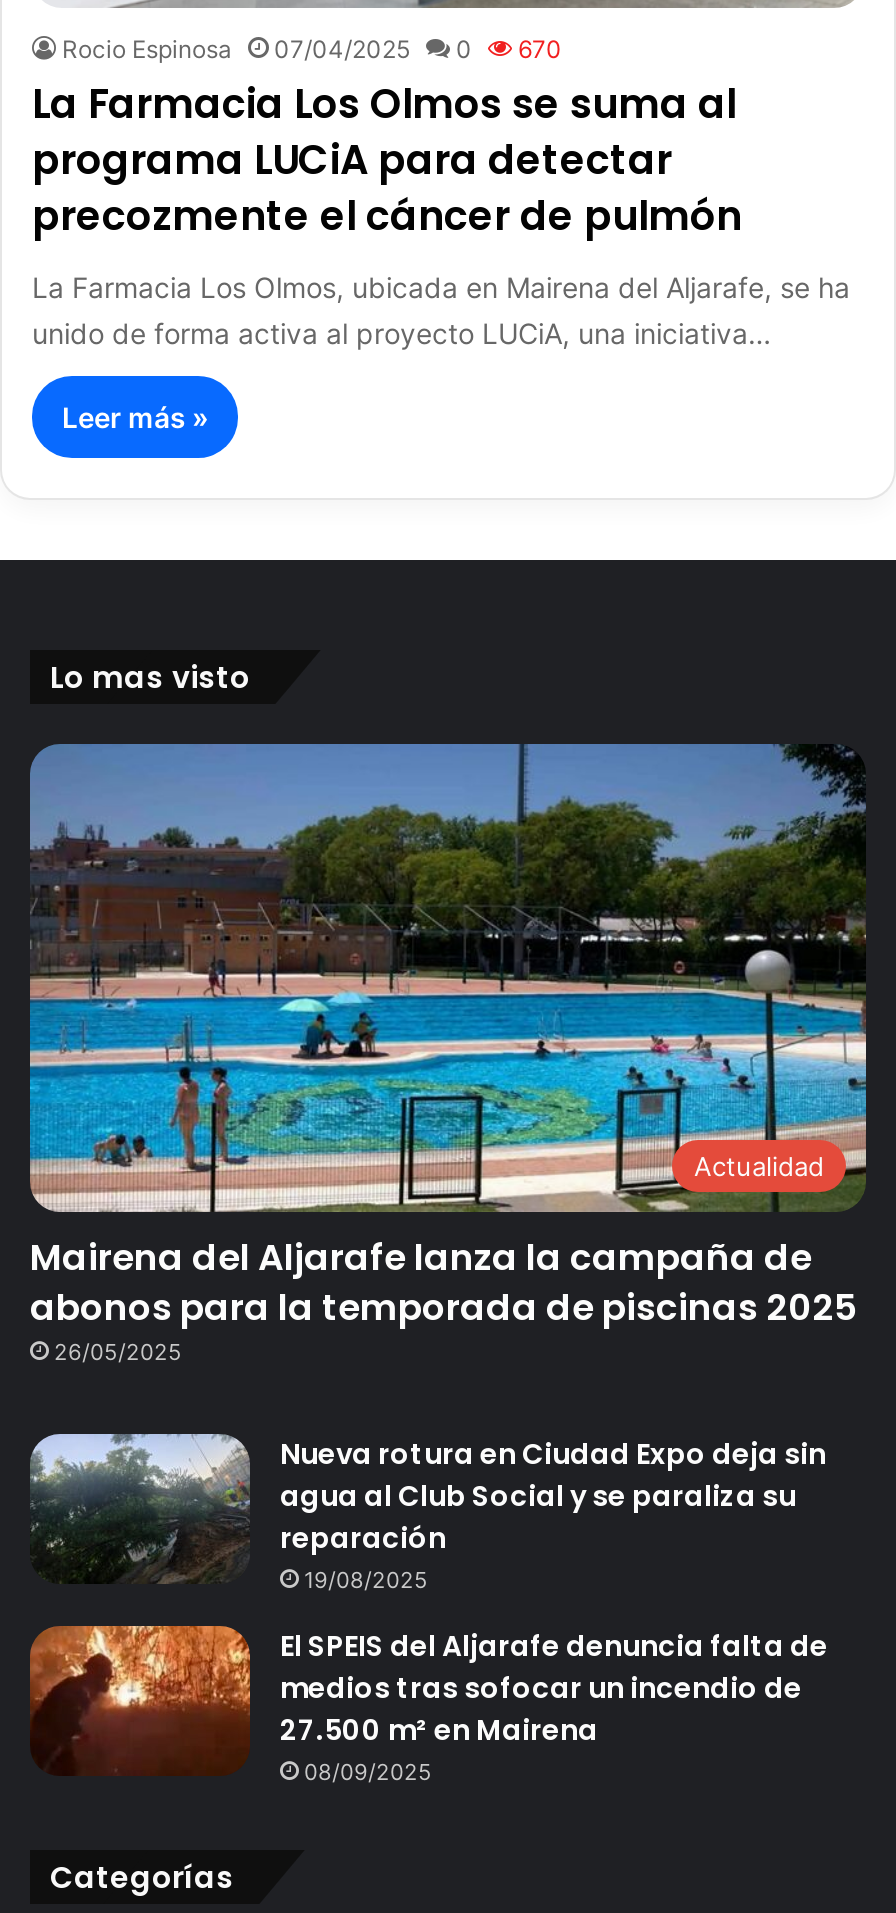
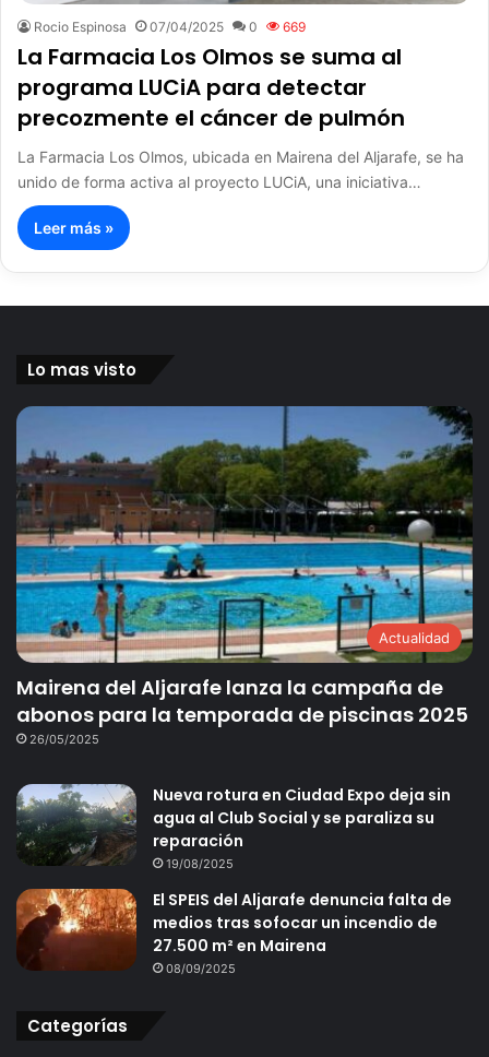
[62,33,562,63] Rocio Espinosa 07/04/2025 0 670 -> [34,18,306,35] Rocio Espinosa 07/04/2025 0 669

